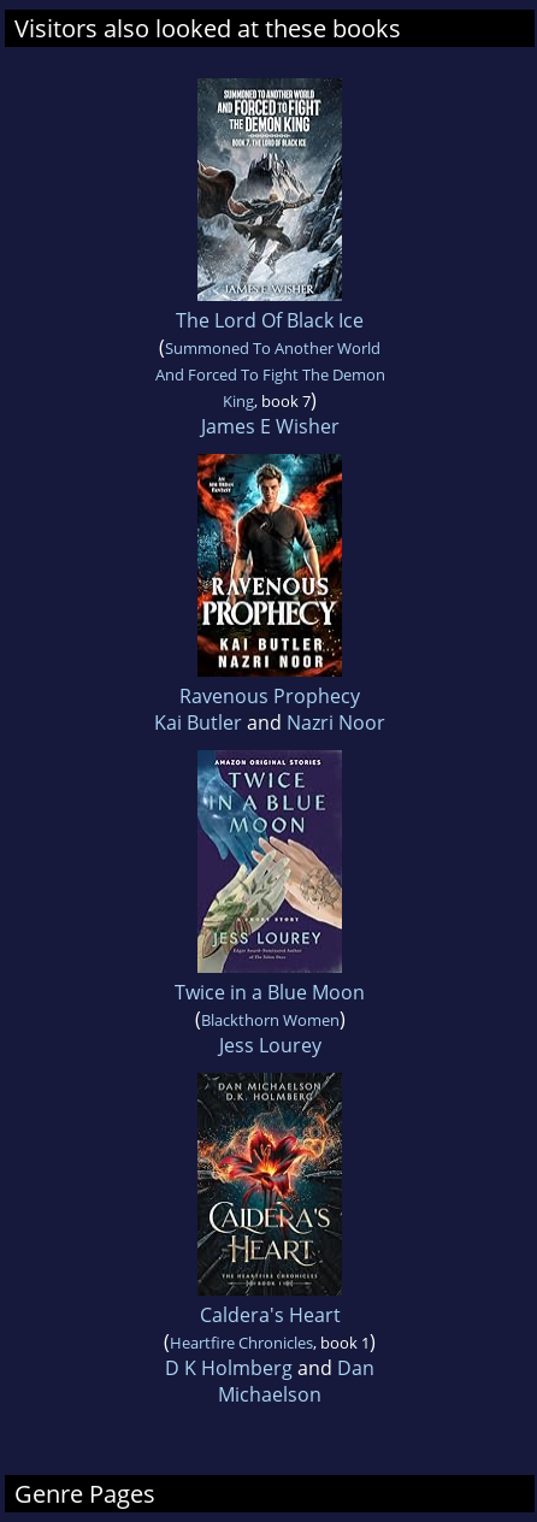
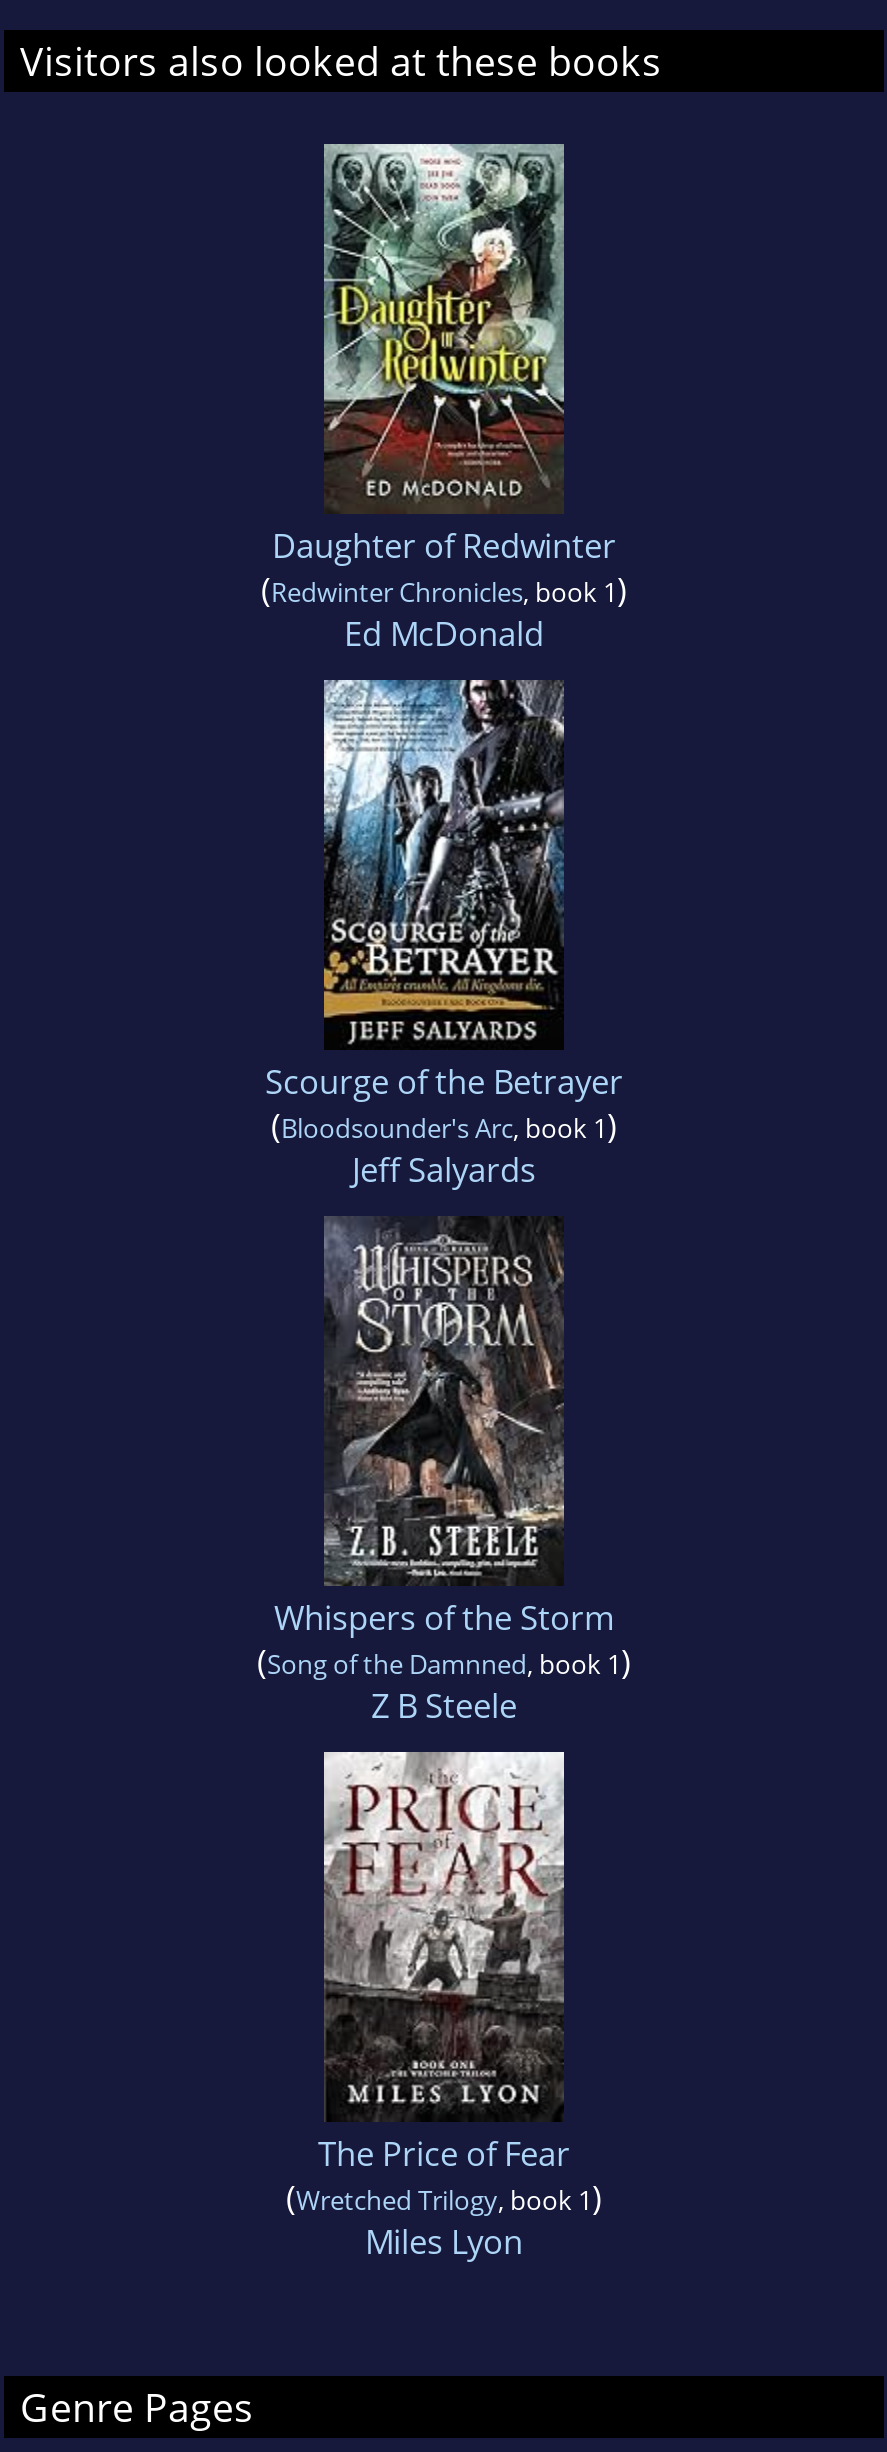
[196,78,342,299] [image] -> [322,142,566,422] [image]
[155,307,385,440] The Lord Of Black Ice | (Summoned To Another World | And Forced To Fight The Demon | King, book 7) | James E Wisher -> [261,524,627,656] Daughter of Redwinter | (Redwinter Chronicles, book 1) | Ed McDonald
[196,453,343,621] [image] -> [322,760,566,1046] [image]
[154,683,385,736] Ravenous Prophecy | Kai Butler and Nazri Noor -> [265,1060,623,1192] Scourge of the Betrayer | (Bloodsounder's Arc, book 1) | Jeff Salyards
[175,772,365,1058] [image] | Twice in a Blue Moon | (Blackthorn Women) | Jess Lourey -> [257,1252,631,1728] [image] | Whispers of the Storm | (Song of the Damnned, book 1) | Z B Steele
[164,1073,376,1408] [image] | Caldera's Heart | (Heartfire Chronicles, book 1) | D K Holmberg and Dan | Michaelson -> [286,1750,602,2264] [image] | The Price of Fear | (Wretched Trilogy, book 1) | Miles Lyon

